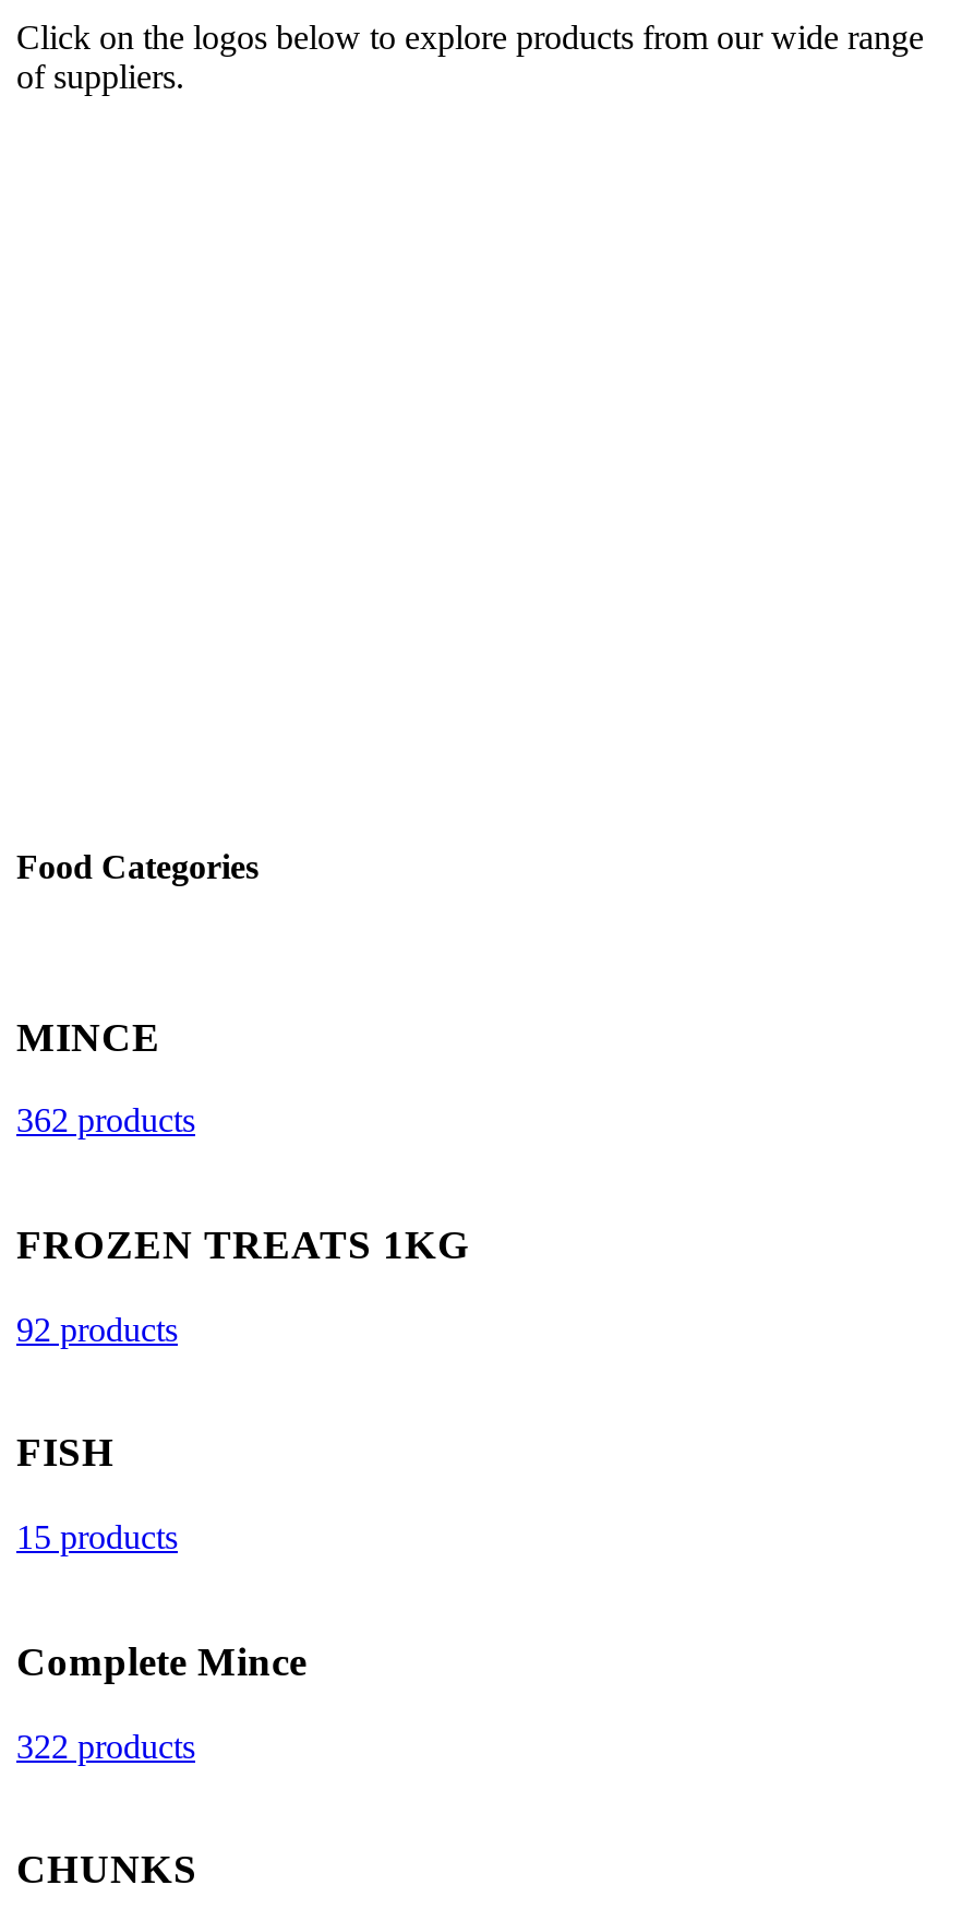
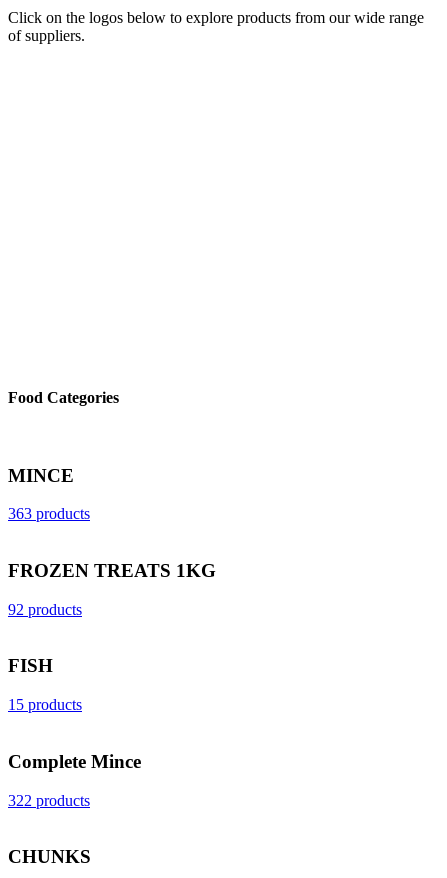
[16,1102,195,1139] 362 products -> [8,505,90,522] 363 products

